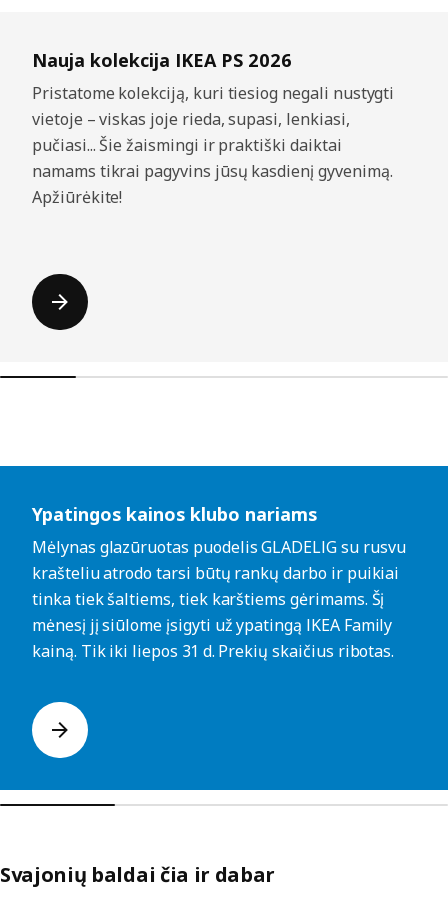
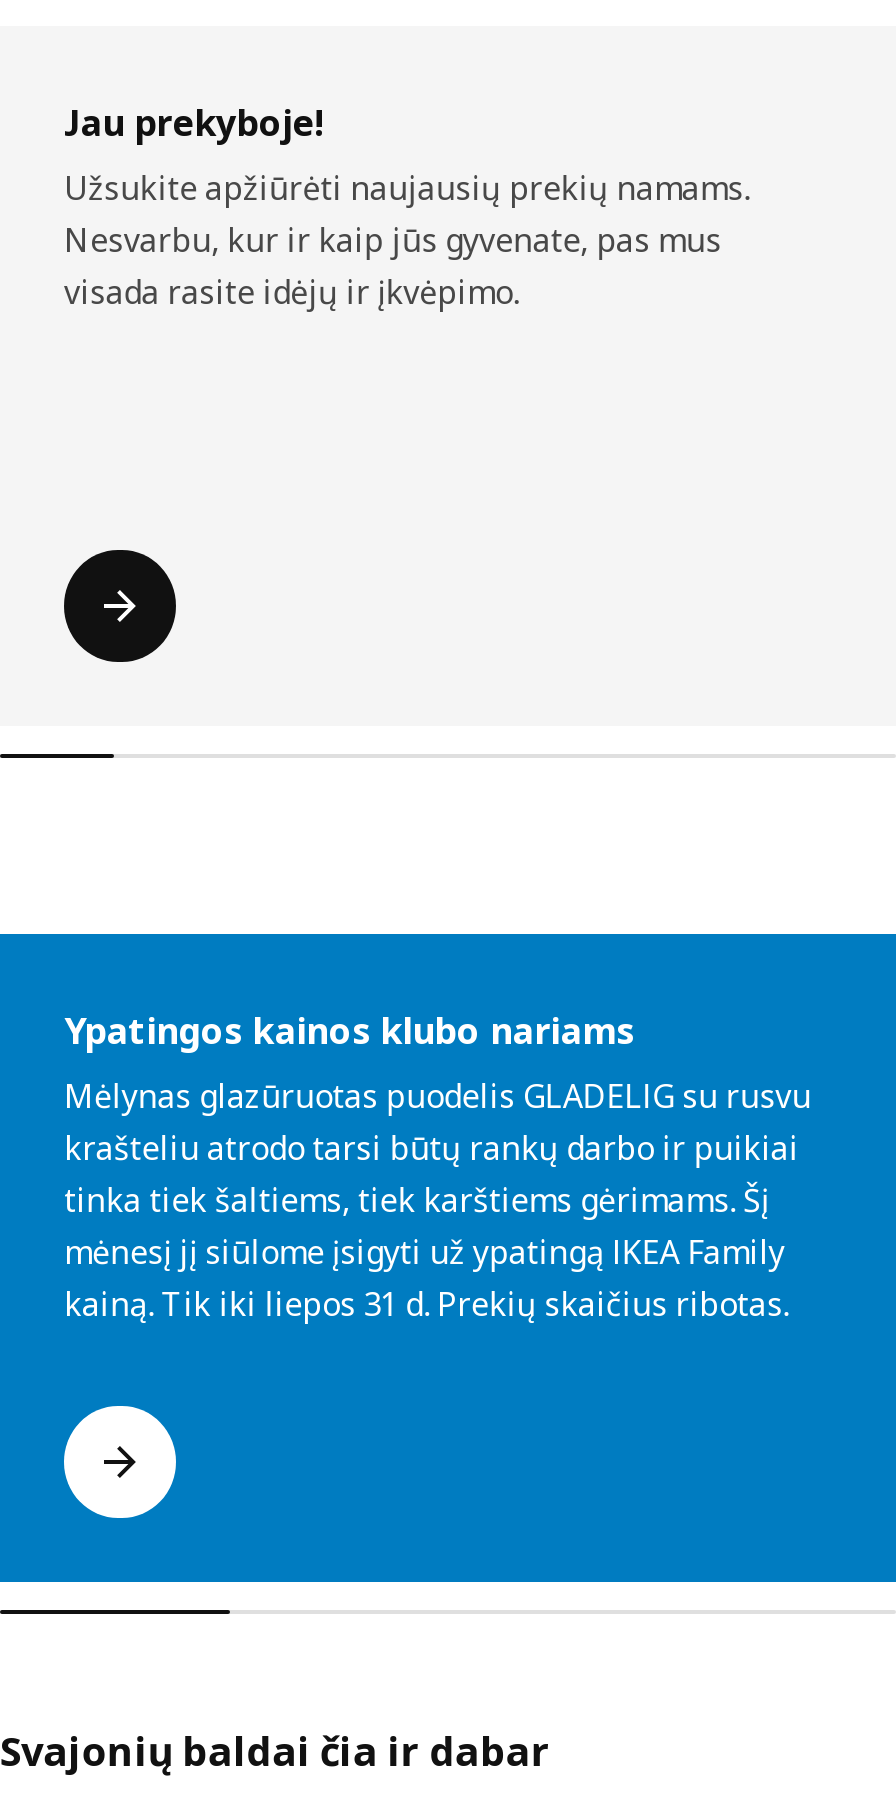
[32,48,394,208] Nauja kolekcija IKEA PS 2026 | Pristatome kolekciją, kuri tiesiog negali nustygti | vietoje – viskas joje rieda, supasi, lenkiasi, | pučiasi... Šie žaismingi ir praktiški daiktai | namams tikrai pagyvins jūsų kasdienį gyvenimą. | Apžiūrėkite! -> [64,98,749,314] Jau prekyboje! | Užsukite apžiūrėti naujausių prekių namams. | Nesvarbu, kur ir kaip jūs gyvenate, pas mus | visada rasite idėjų ir įkvėpimo.

